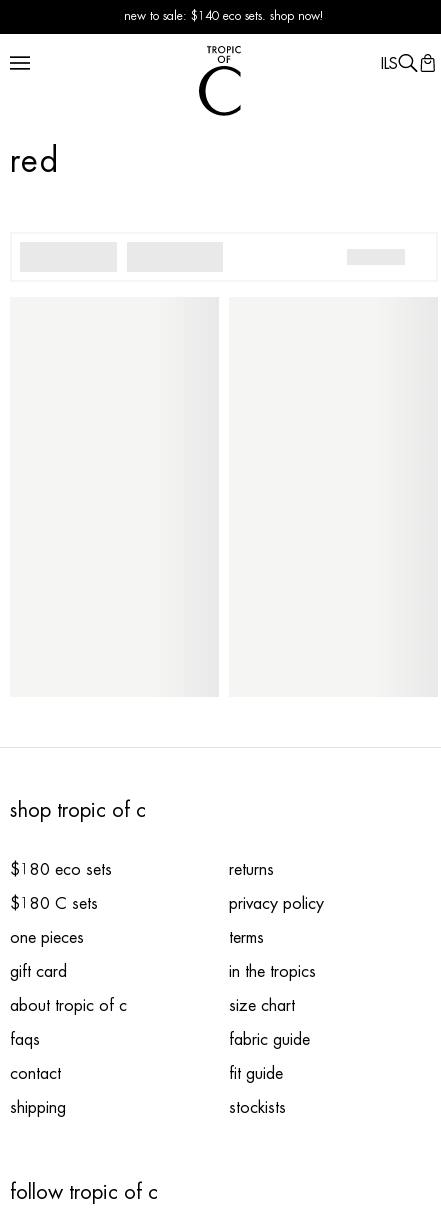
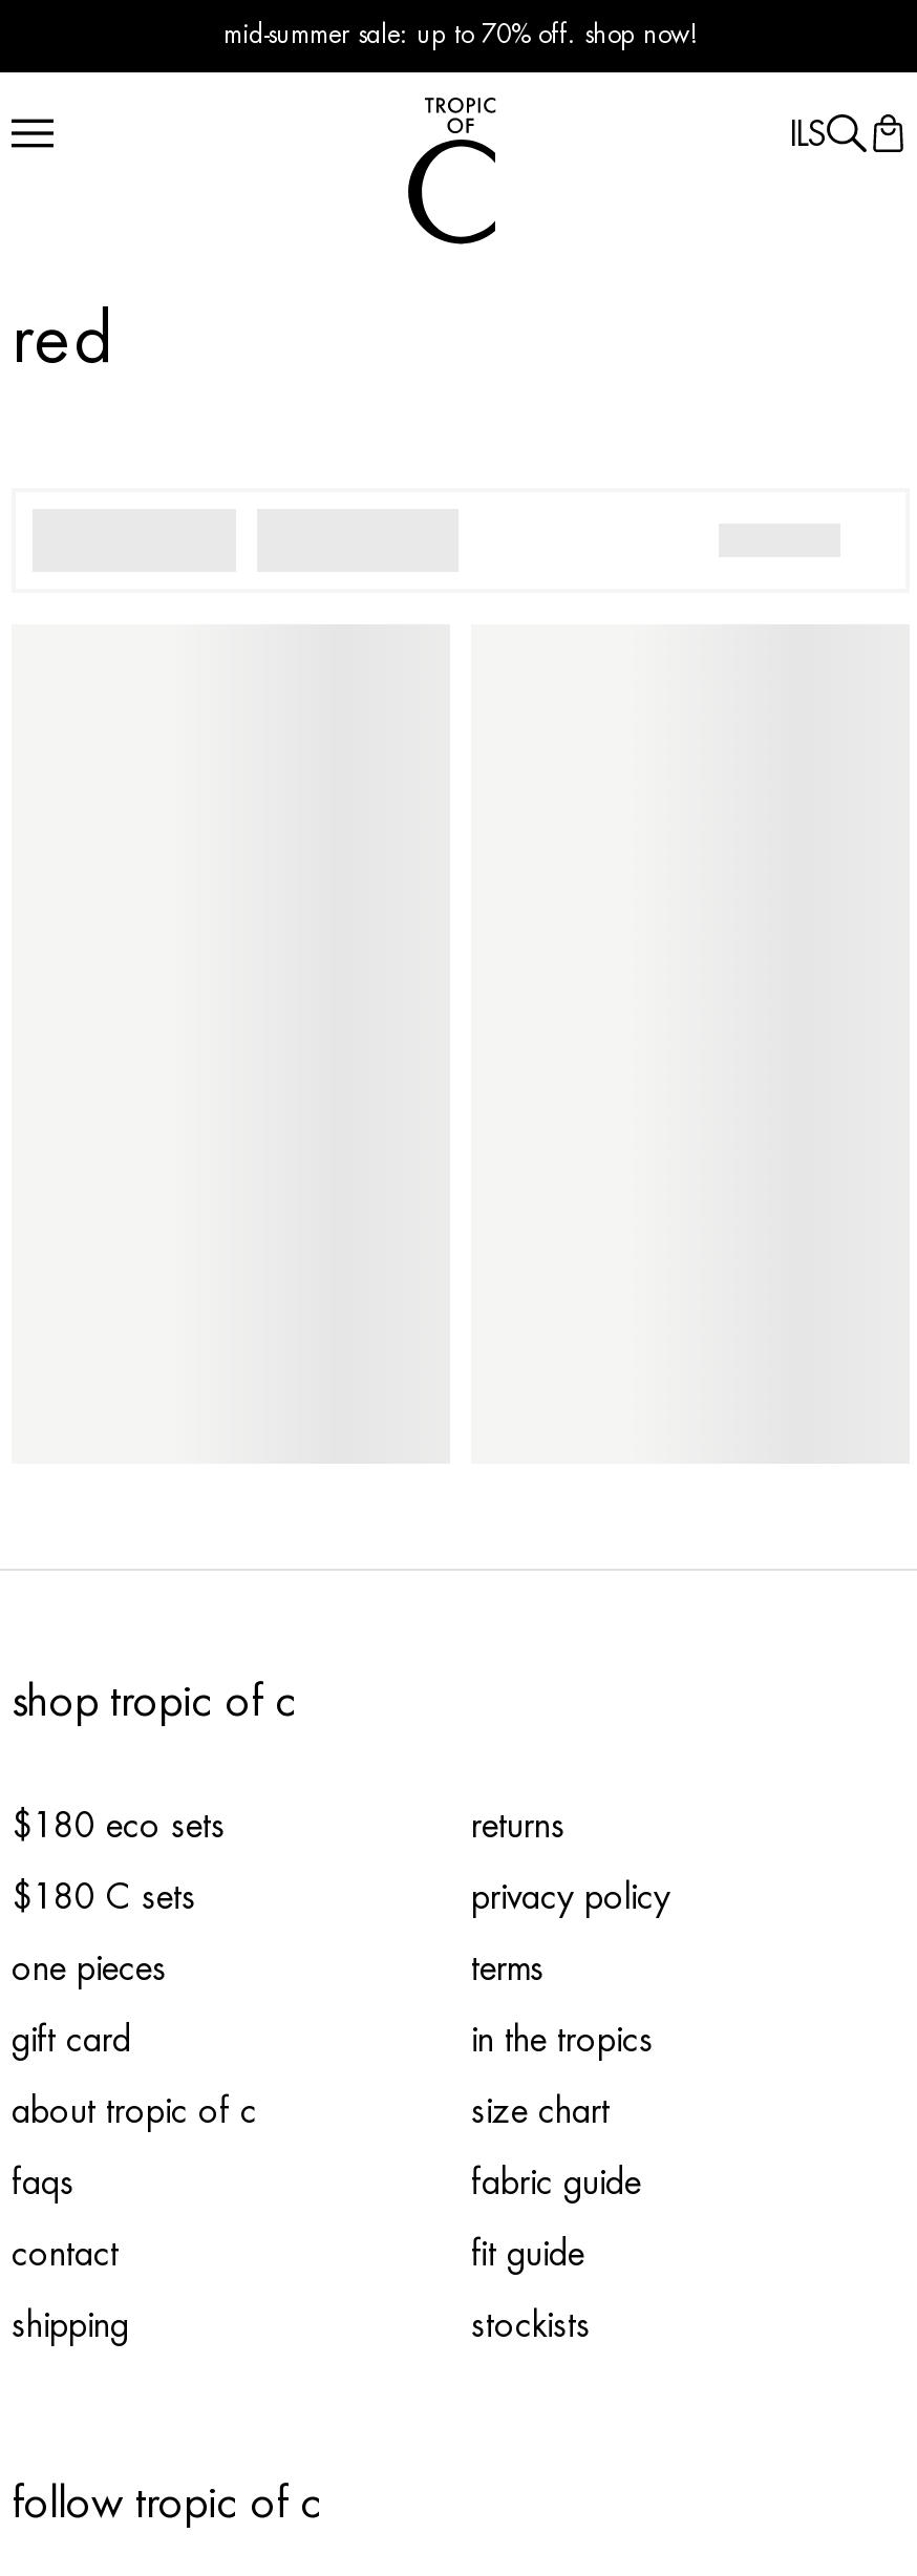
[124,10,324,22] new to sale: $140 eco sets. shop now! -> [223,22,698,47] mid-summer sale: up to 70% off. shop now!

